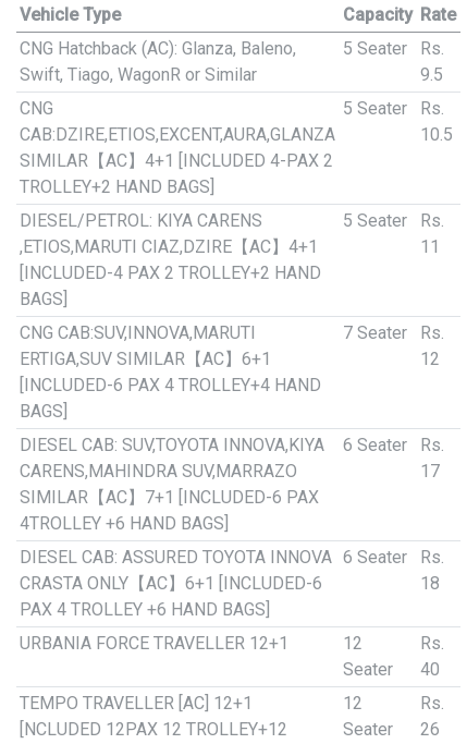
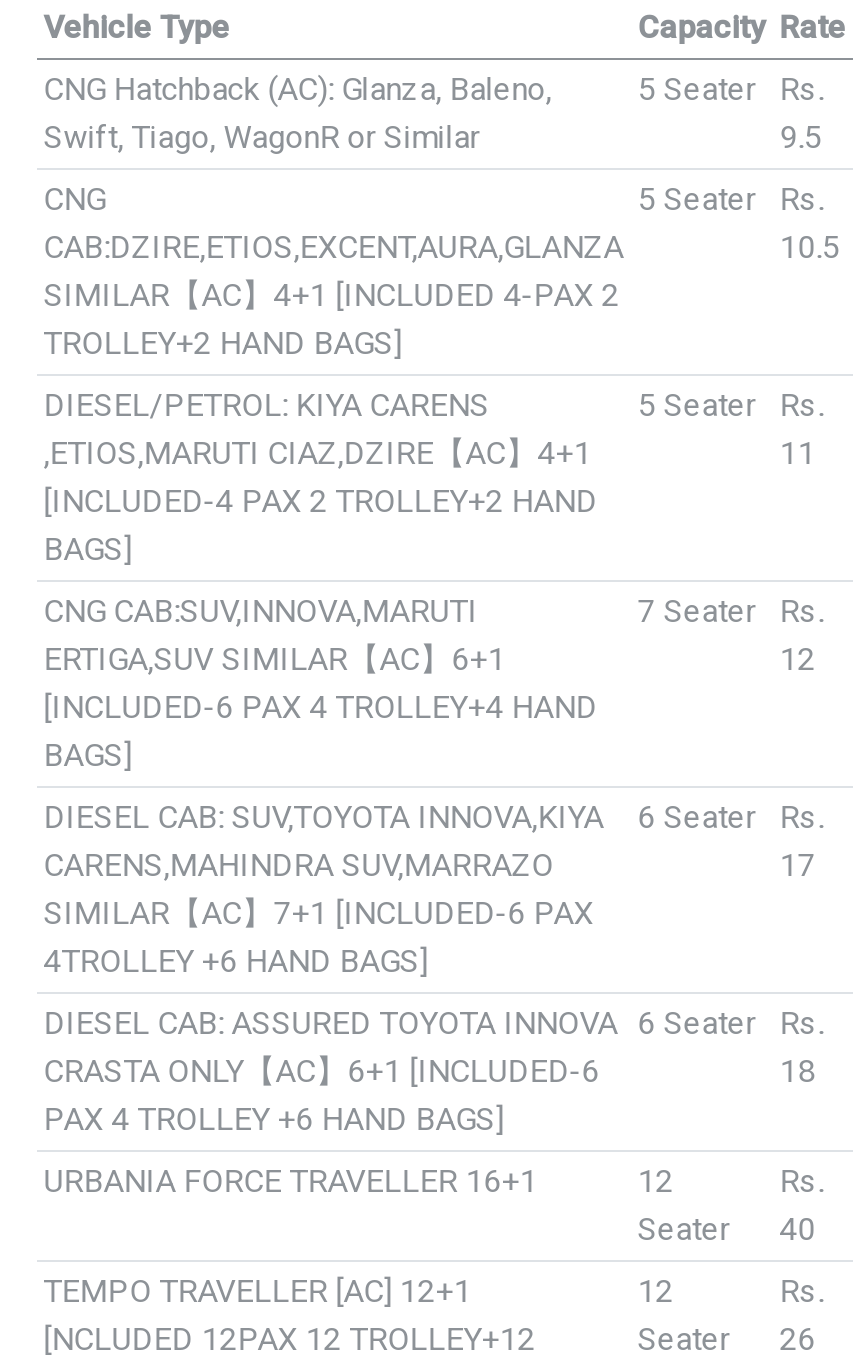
[20,633,289,654] URBANIA FORCE TRAVELLER 12+1 -> [43,1162,537,1200] URBANIA FORCE TRAVELLER 16+1

